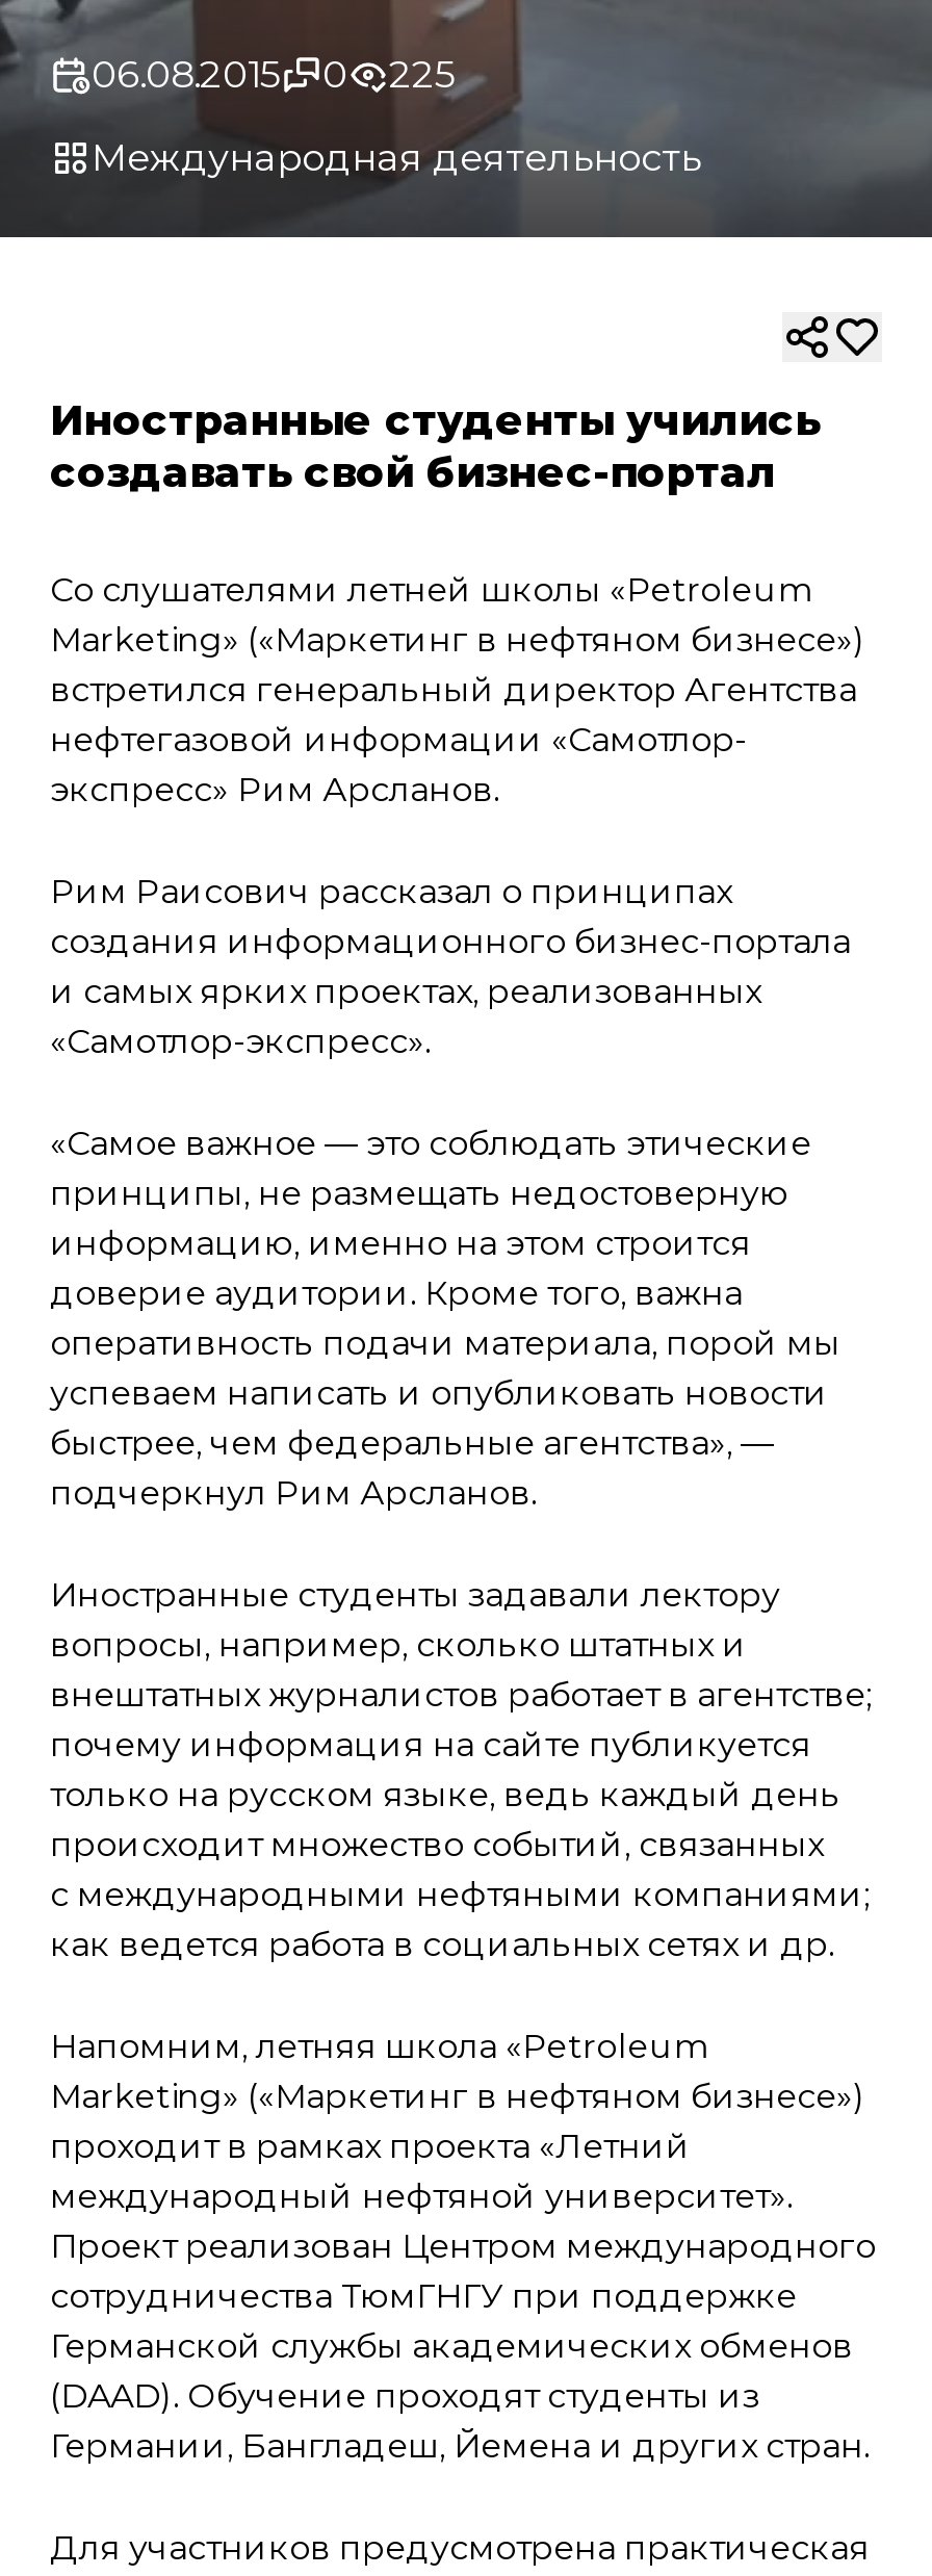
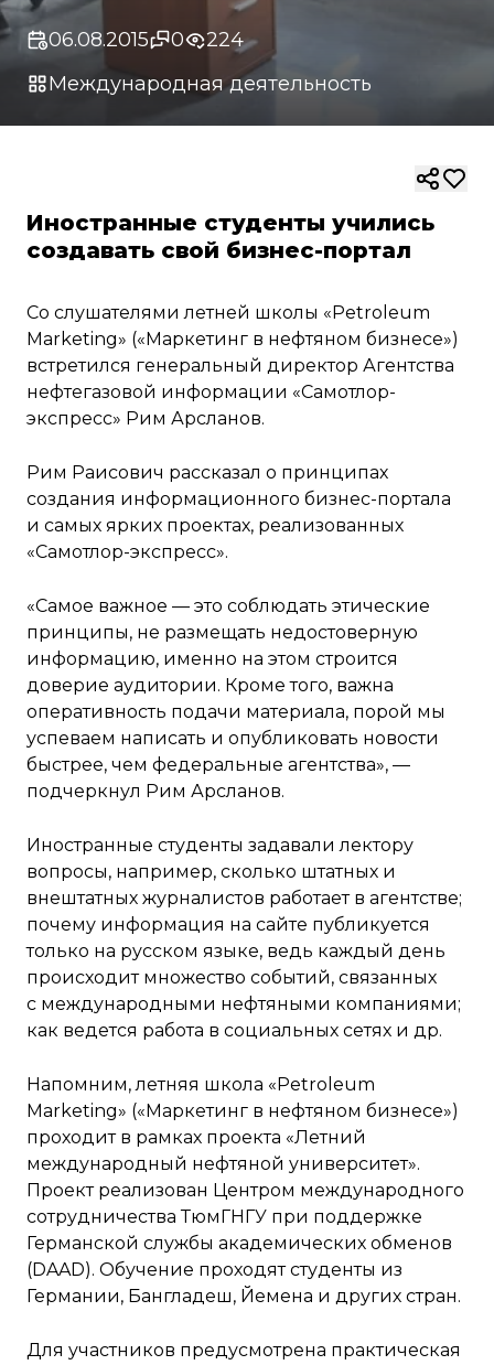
[92,52,456,98] 06.08.2015 0 225 -> [49,28,244,52] 06.08.2015 0 224

